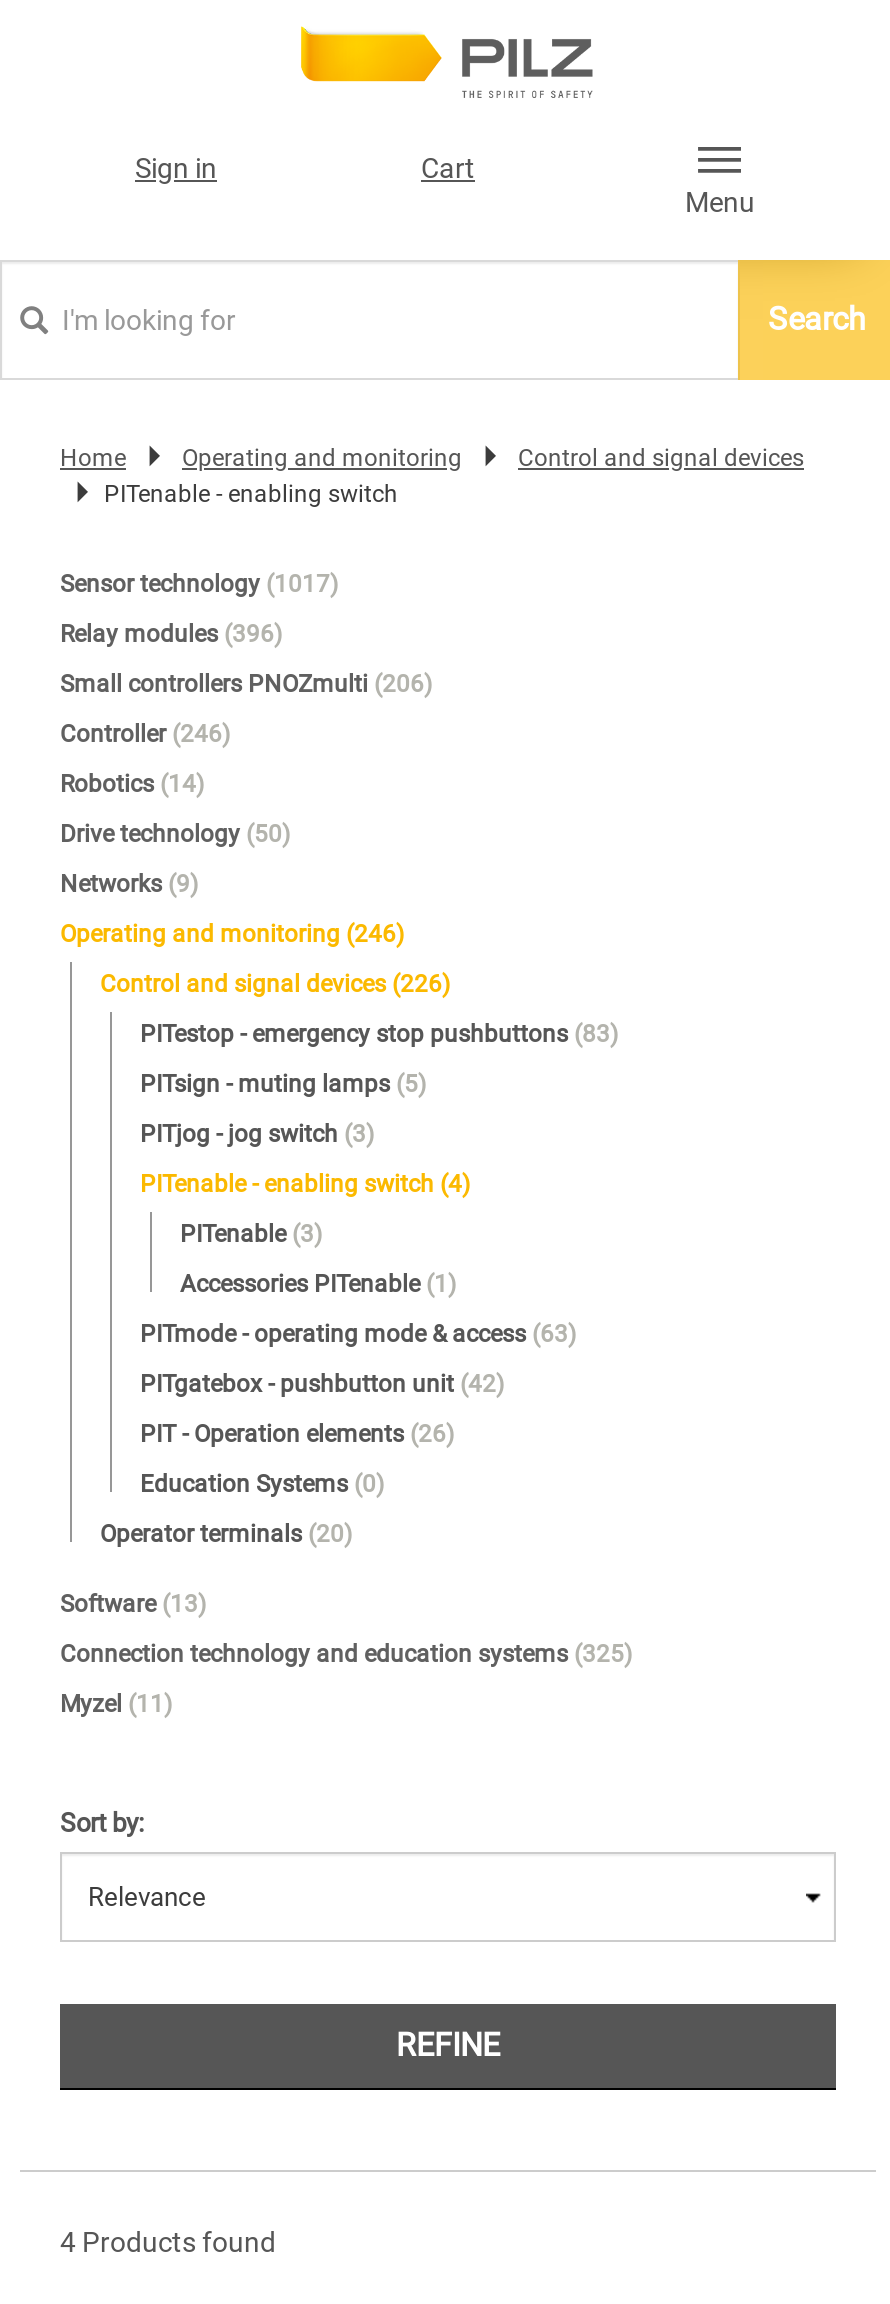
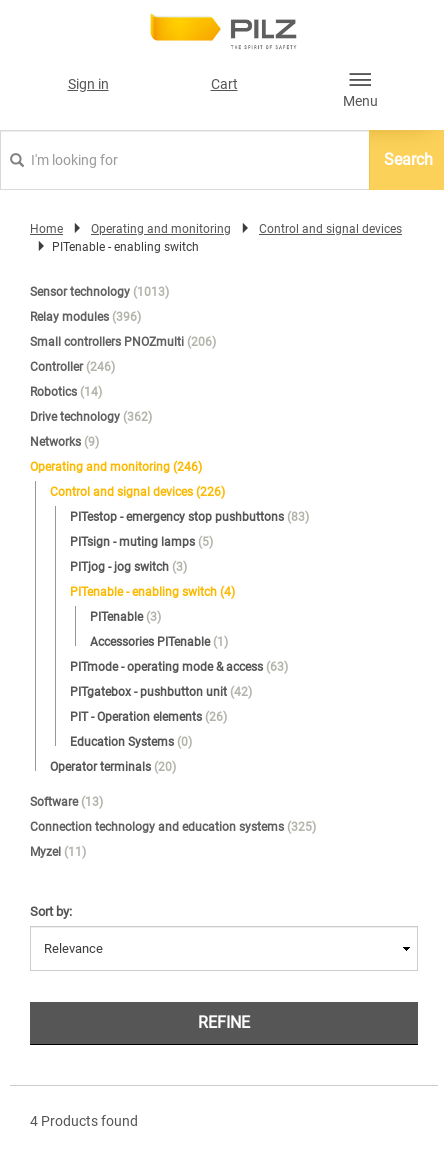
[60,570,338,598] Sensor technology (1017) -> [30,285,169,299] Sensor technology (1013)
[60,820,290,848] Drive technology (50) -> [30,410,152,424] Drive technology (362)

